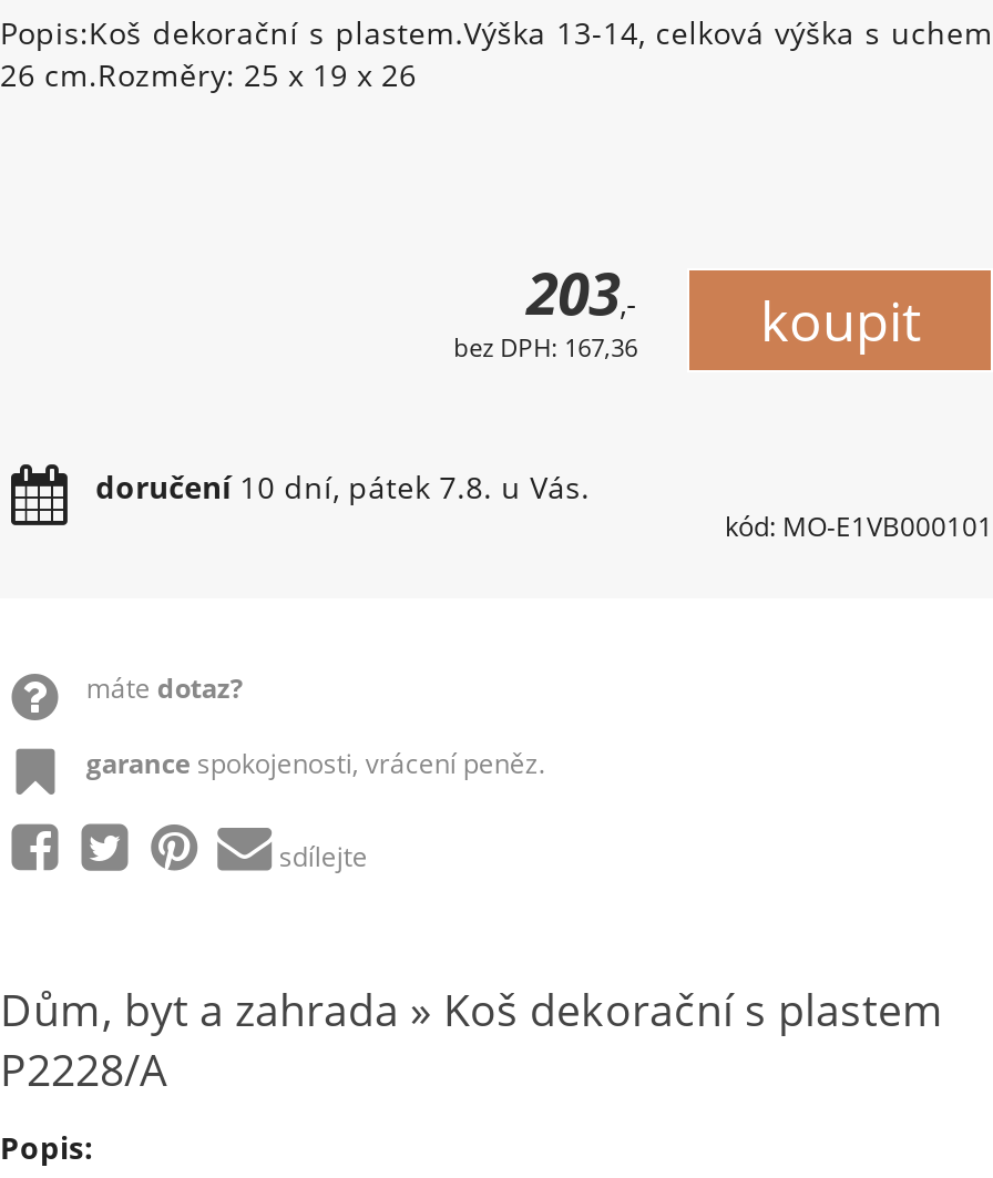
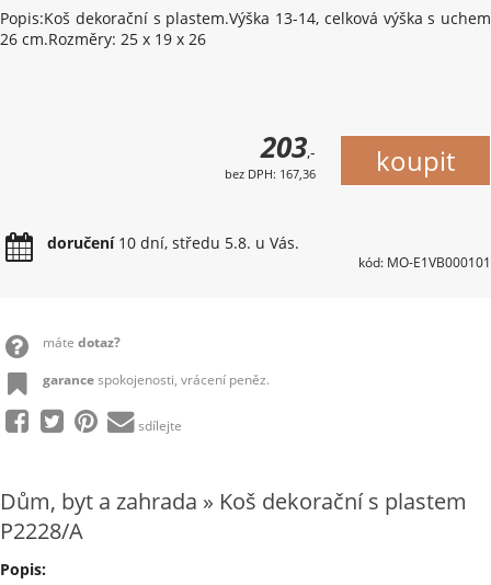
[96,465,590,508] doručení 10 dní, pátek 7.8. u Vás. -> [47,232,299,253] doručení 10 dní, středu 5.8. u Vás.

